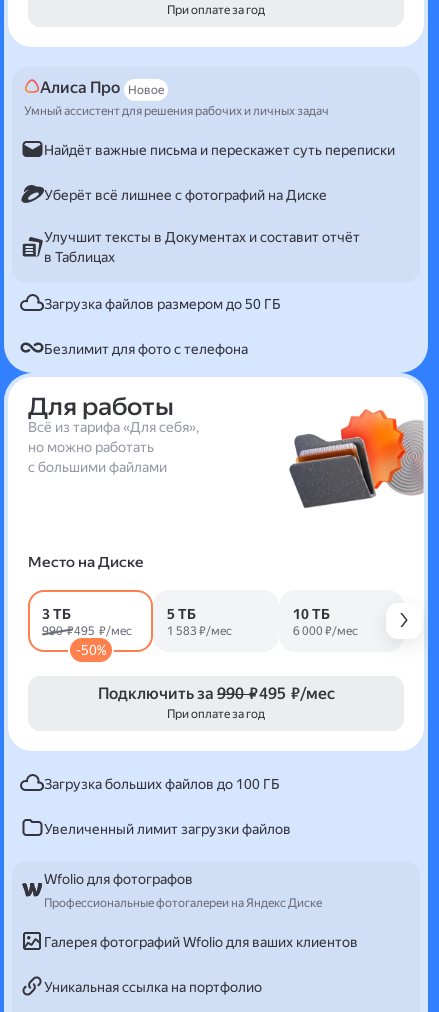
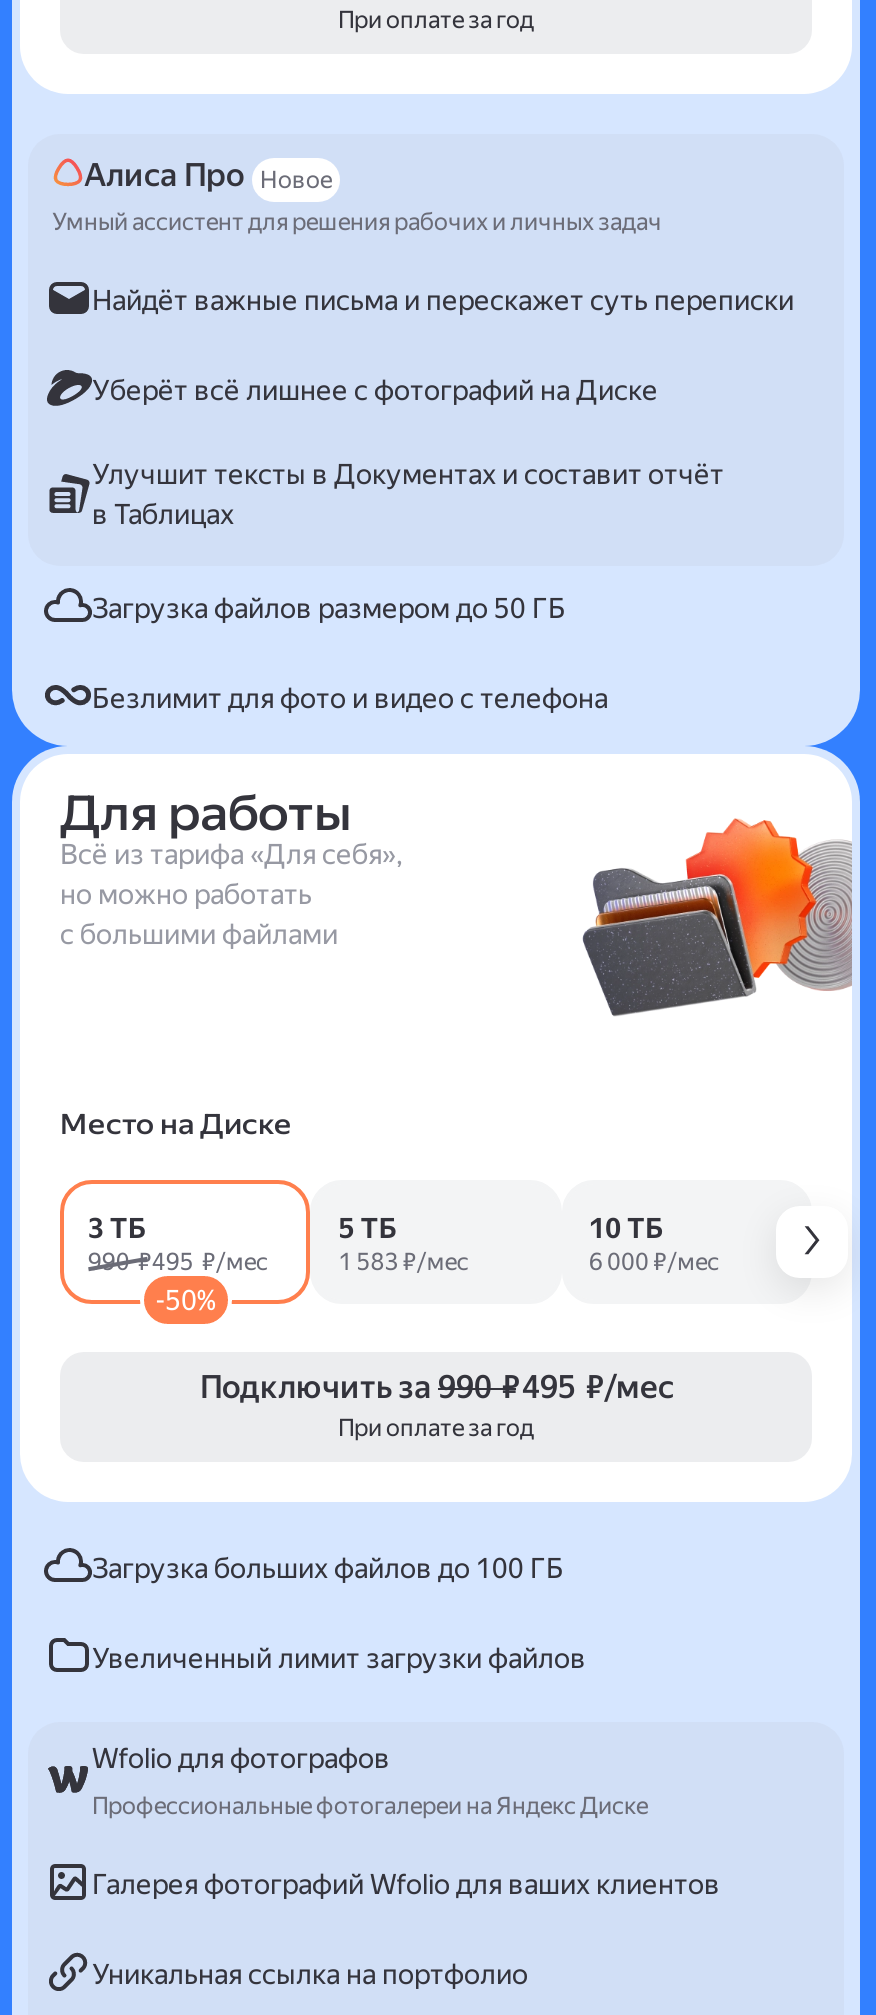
[44,340,248,356] Безлимит для фото с телефона -> [92,681,608,713] Безлимит для фото и видео с телефона

